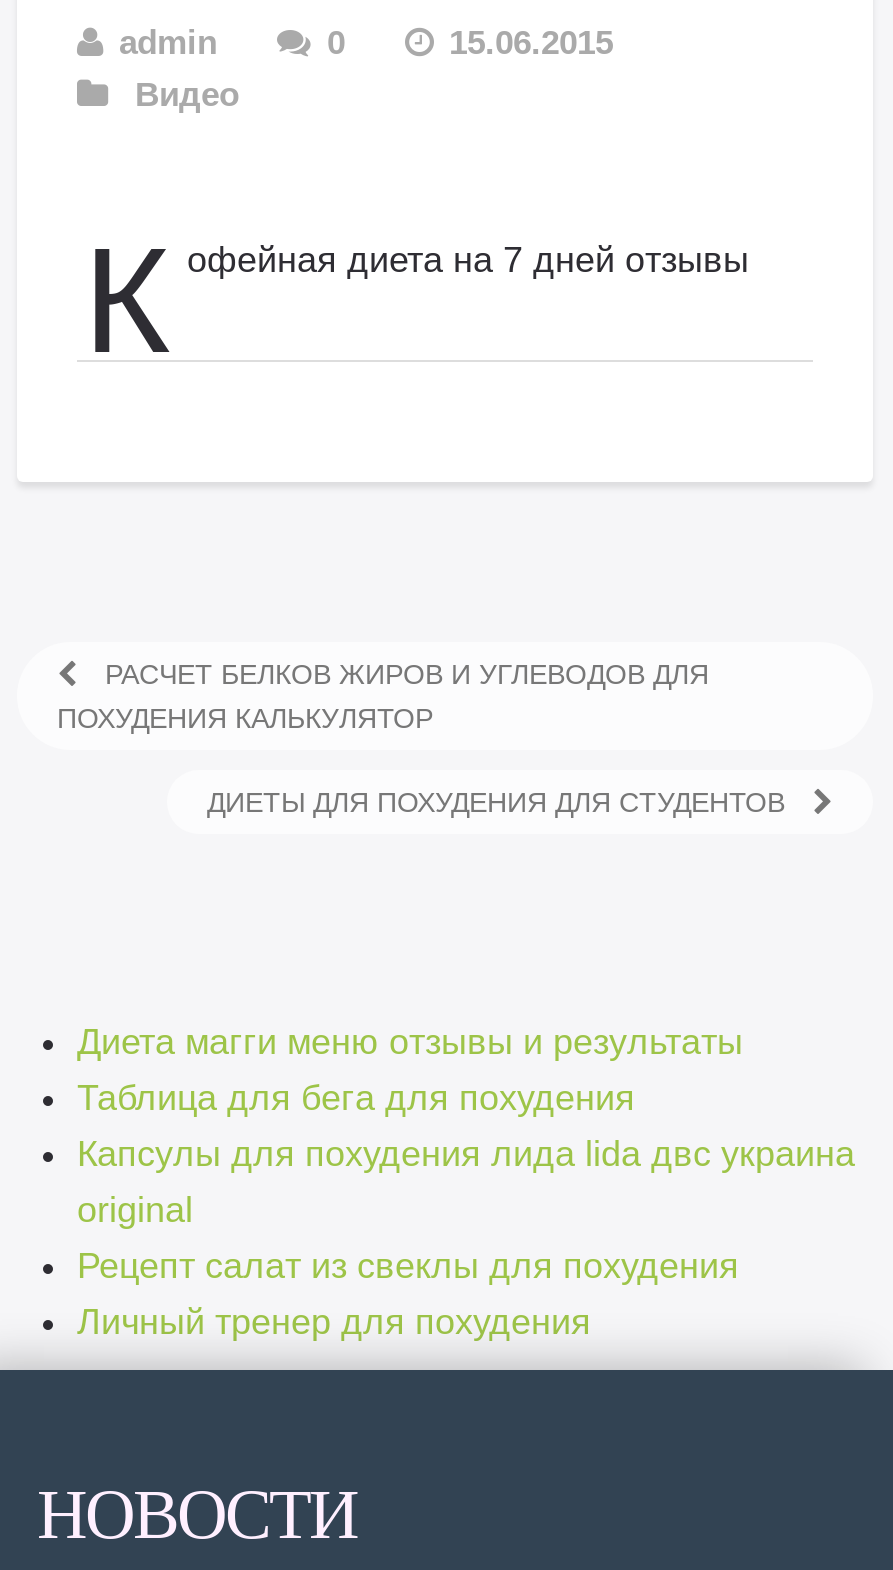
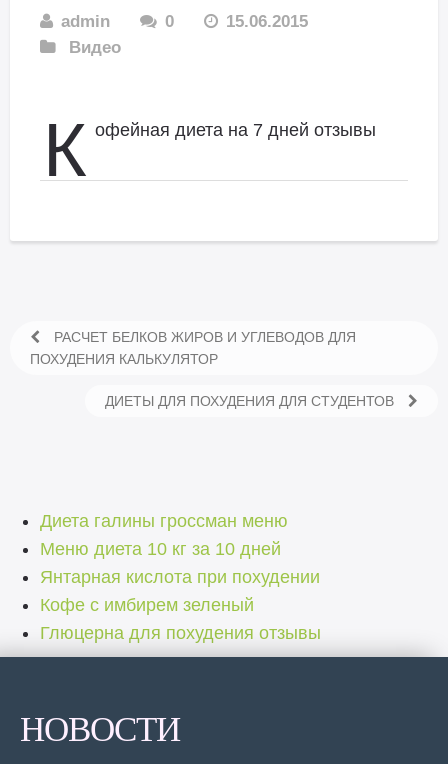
[77,1022,855,1342] Диета магги меню отзывы и результаты | Таблица для бега для похудения | Капсулы для похудения лида lida двс украина | original | Рецепт салат из свеклы для похудения | Личный тренер для похудения -> [40,511,321,643] Диета галины гроссман меню | Меню диета 10 кг за 10 дней | Янтарная кислота при похудении | Кофе с имбирем зеленый | Глюцерна для похудения отзывы

